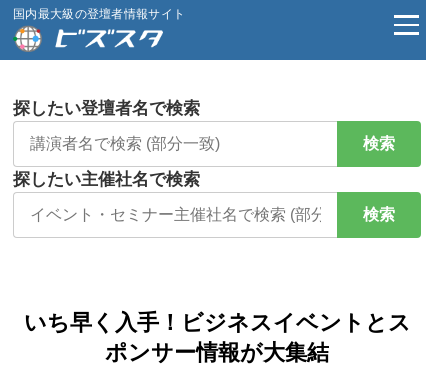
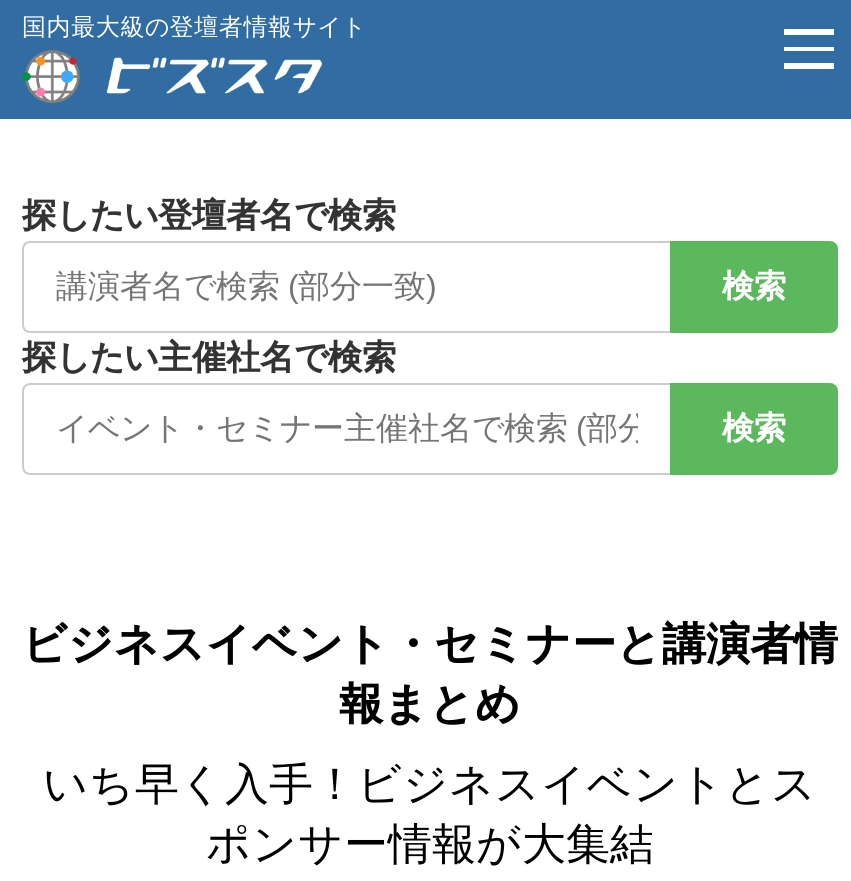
none -> [22,619,838,729] ビジネスイベント・セミナーと講演者情 | 報まとめ

